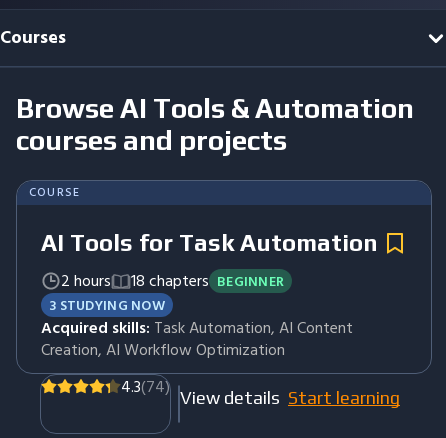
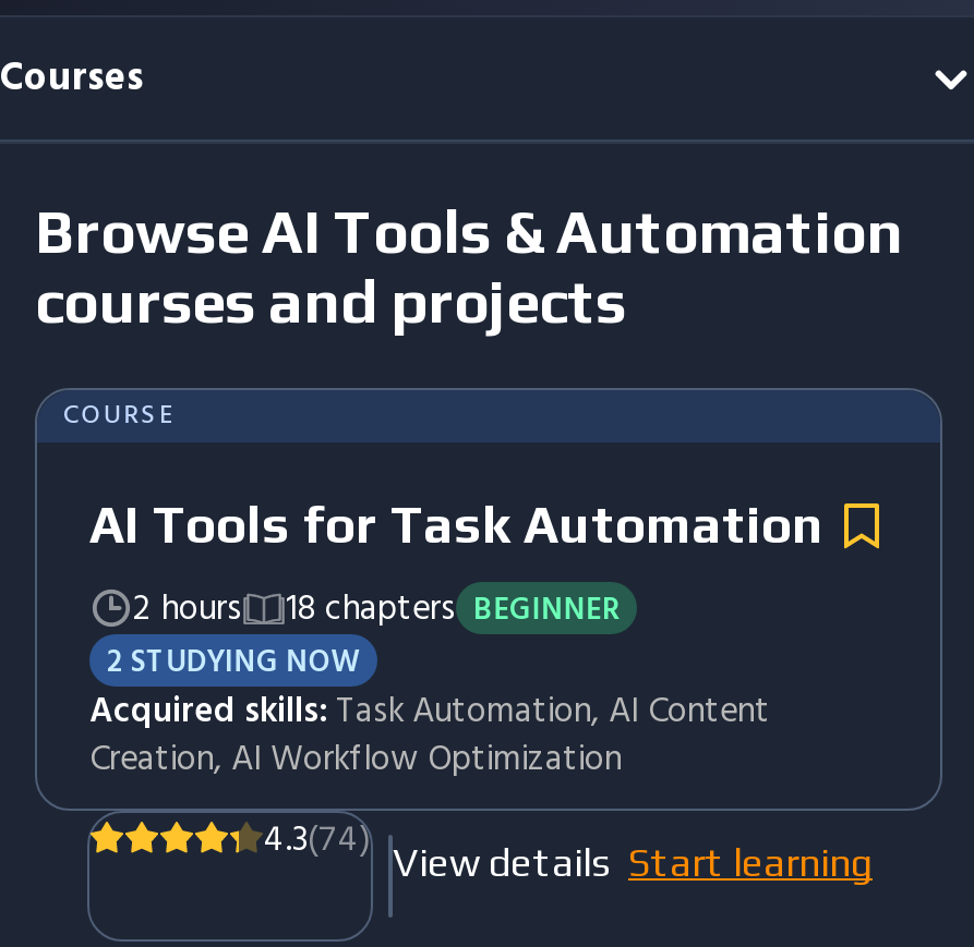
[49,294,165,317] 3 STUDYING NOW -> [107,636,360,687] 2 STUDYING NOW

